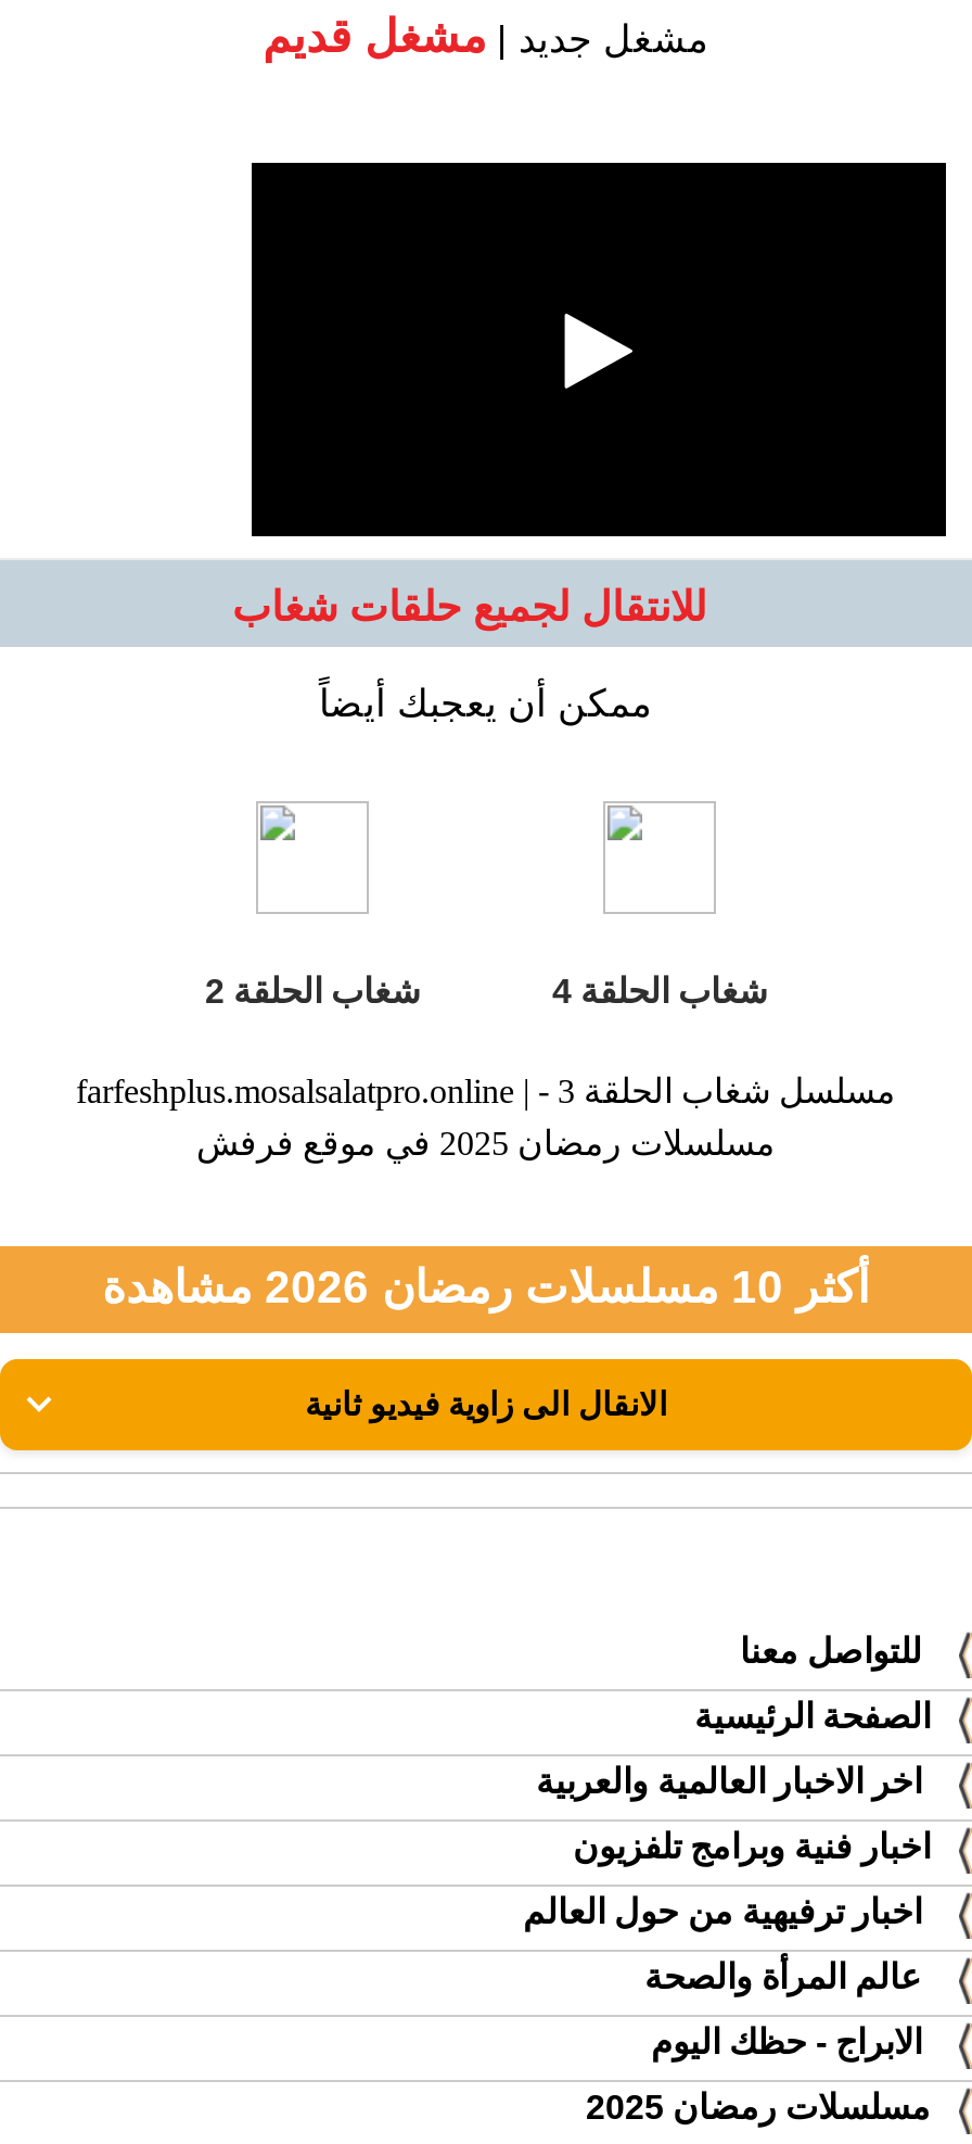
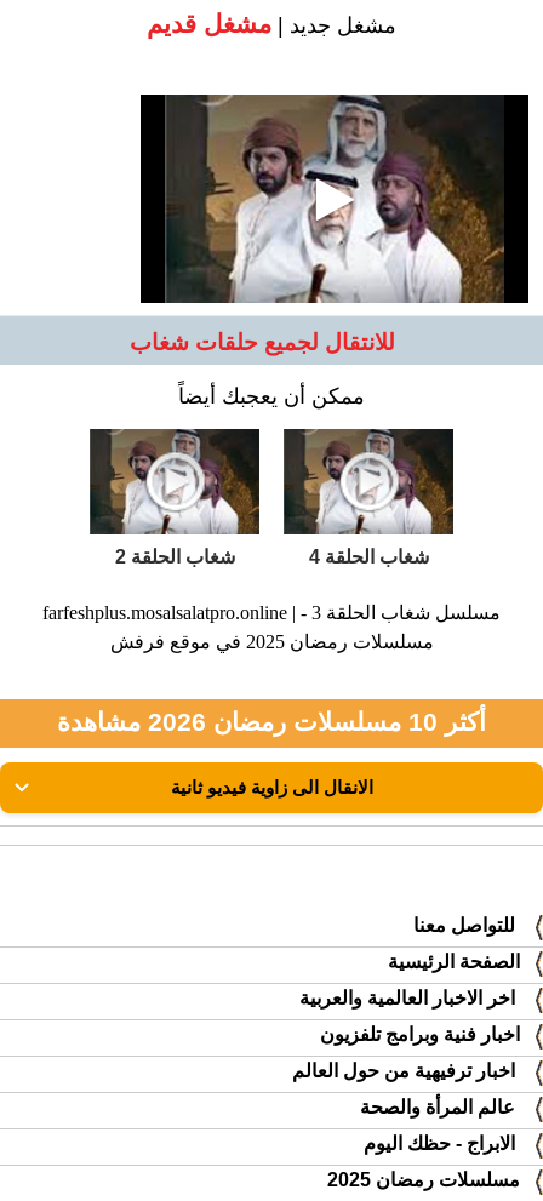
none -> [165,93,505,304] [image]
none -> [88,428,261,536] [image]
none -> [282,428,455,536] [image]

